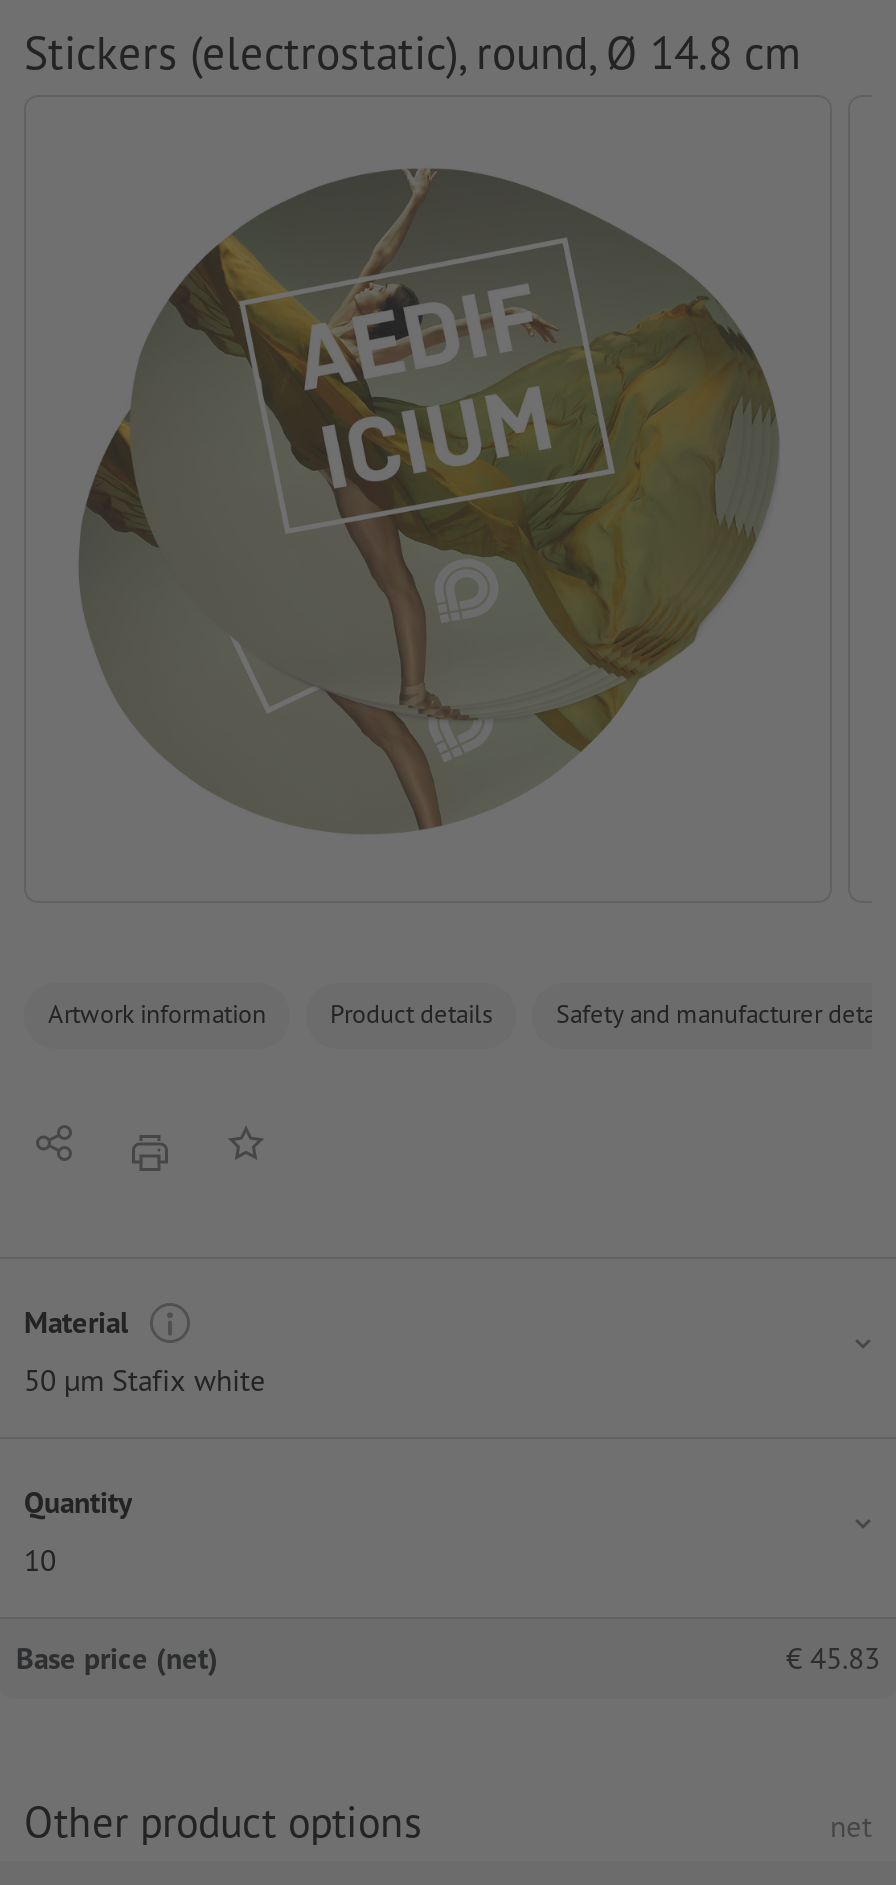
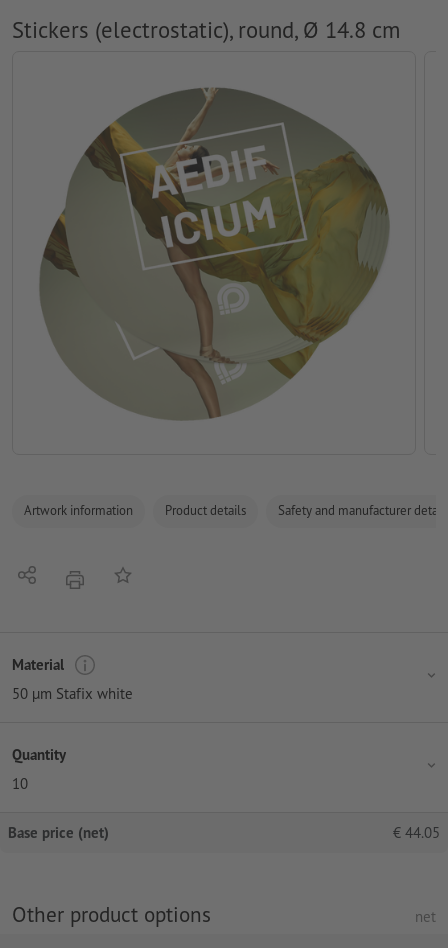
[786,1638,880,1676] €45.83 -> [393,823,440,842] €44.05

